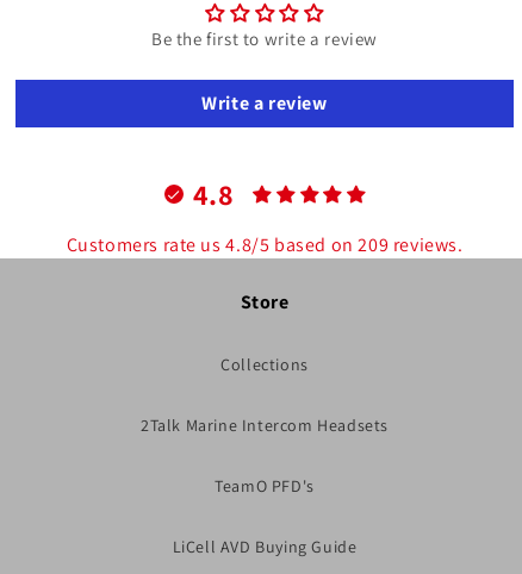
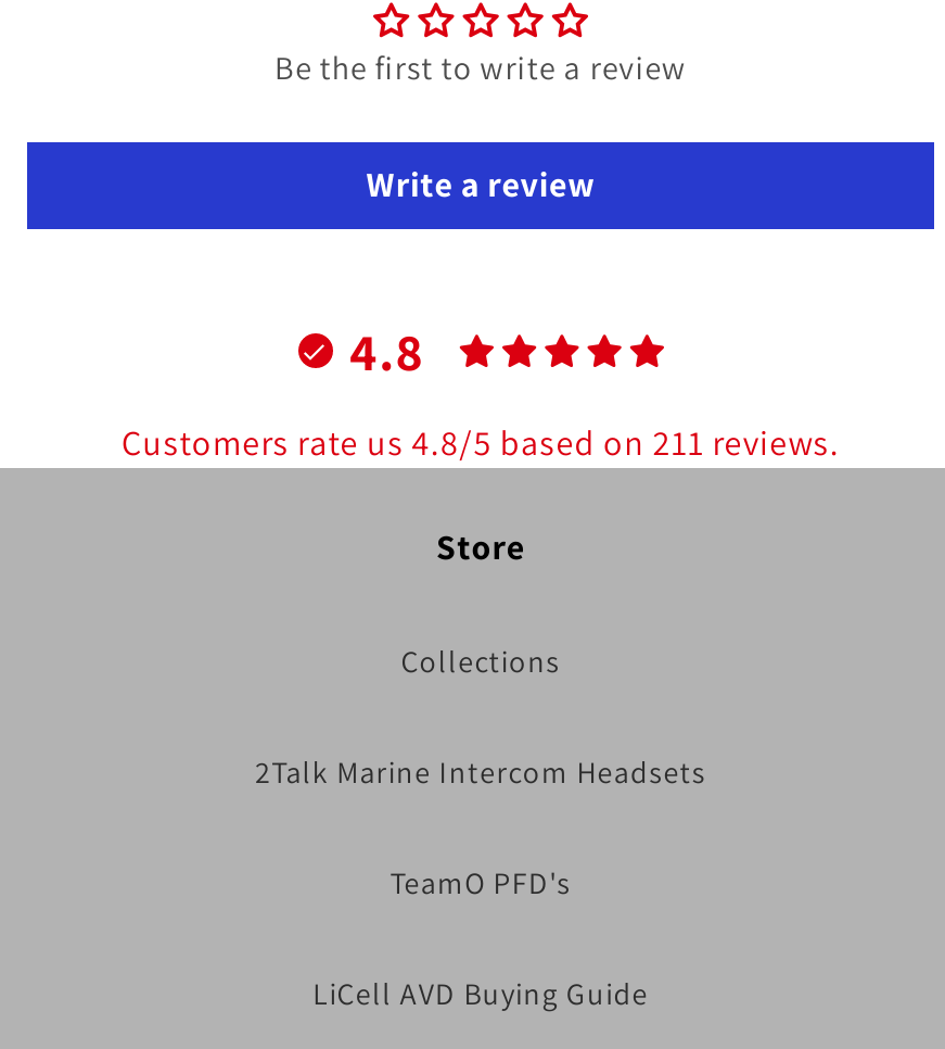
[66,233,463,258] Customers rate us 4.8/5 based on 209 reviews. -> [122,421,840,467] Customers rate us 4.8/5 based on 211 reviews.

